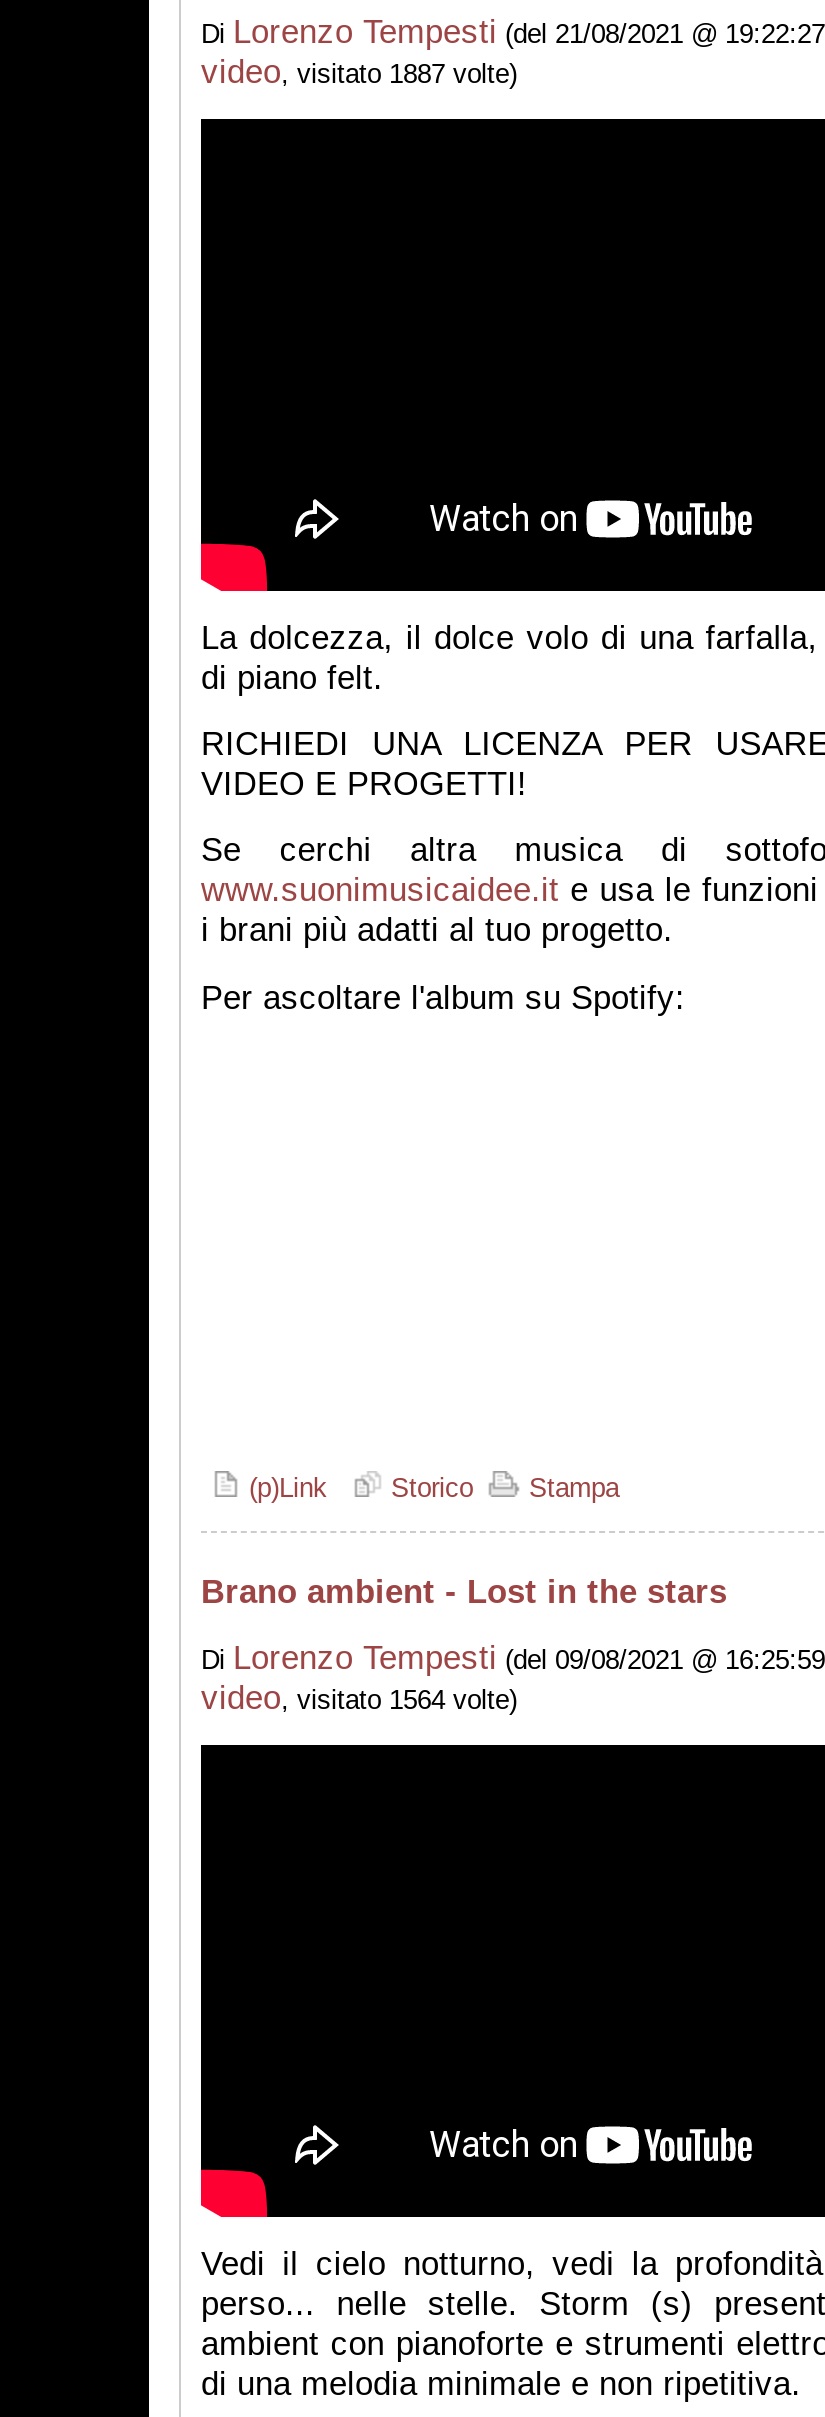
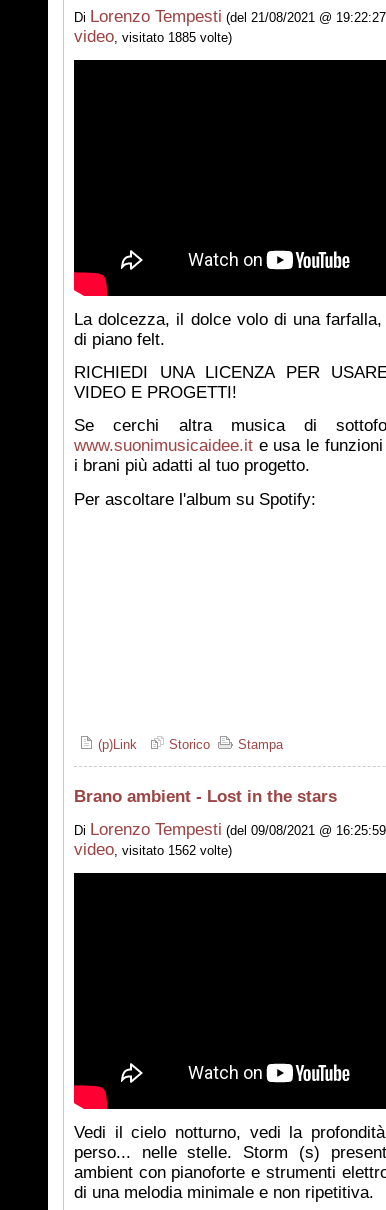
[201,53,517,91] video, visitato 1887 volte) -> [74,27,232,46] video, visitato 1885 volte)
[201,1679,517,1717] video, visitato 1564 volte) -> [74,840,232,859] video, visitato 1562 volte)

